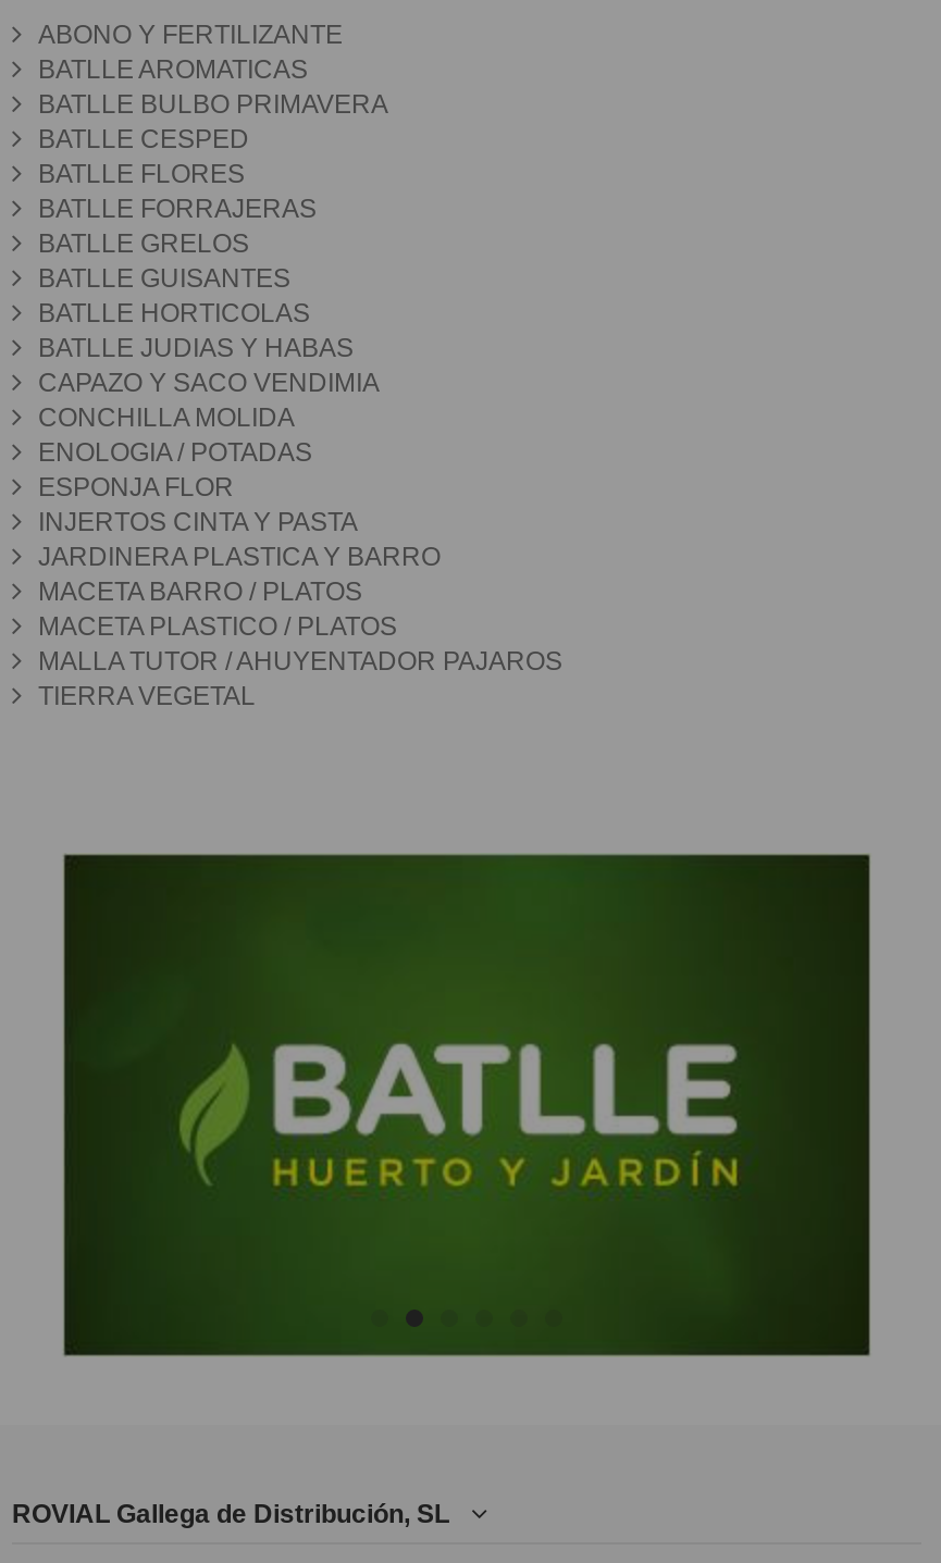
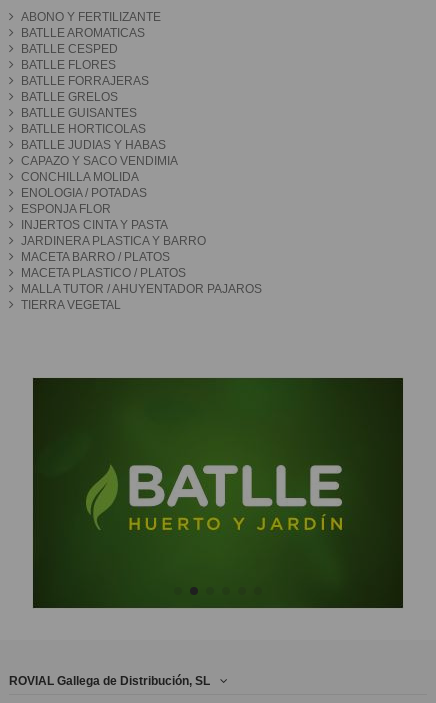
[38,90,388,120] BATLLE BULBO PRIMAVERA -> none

